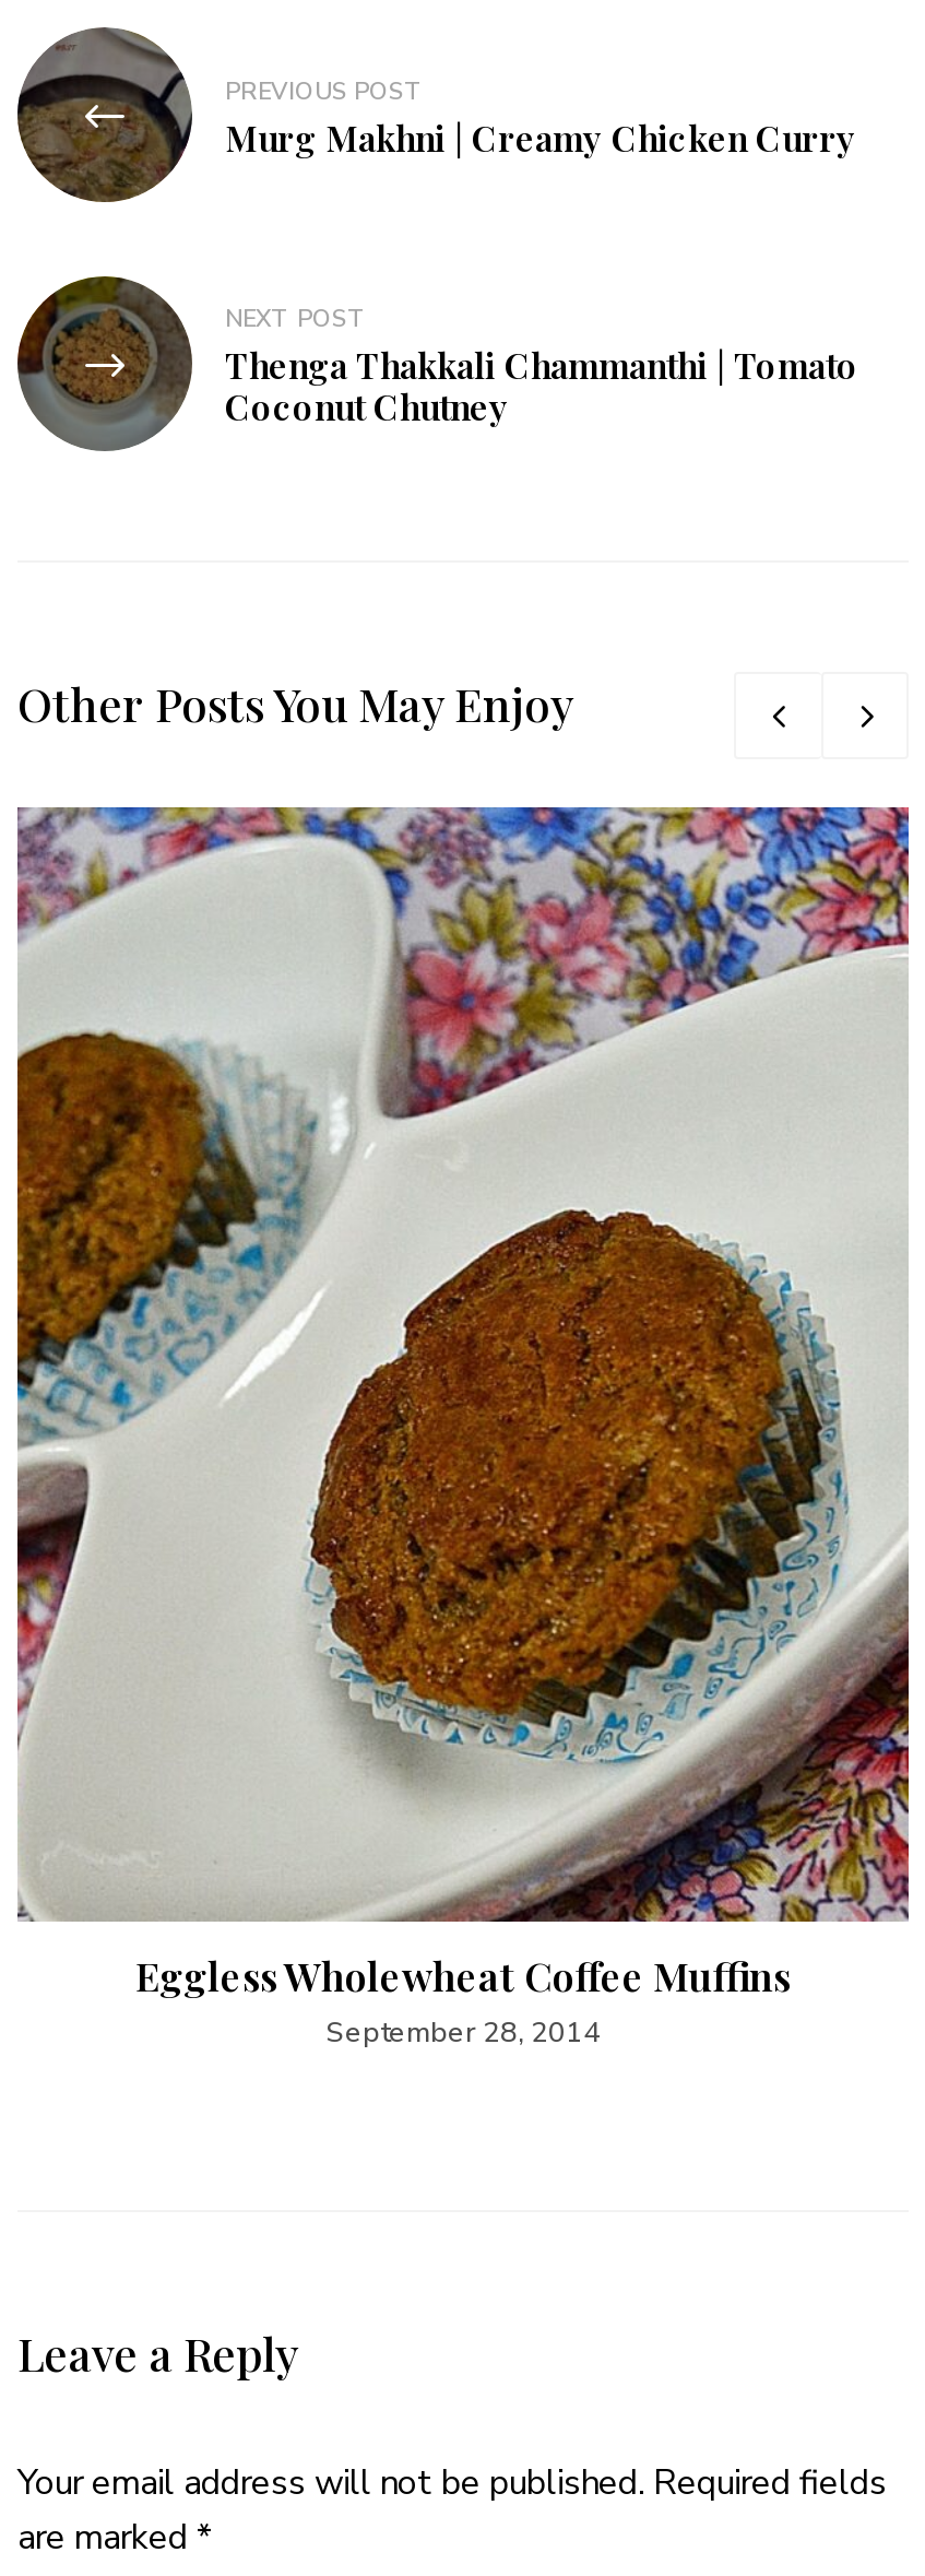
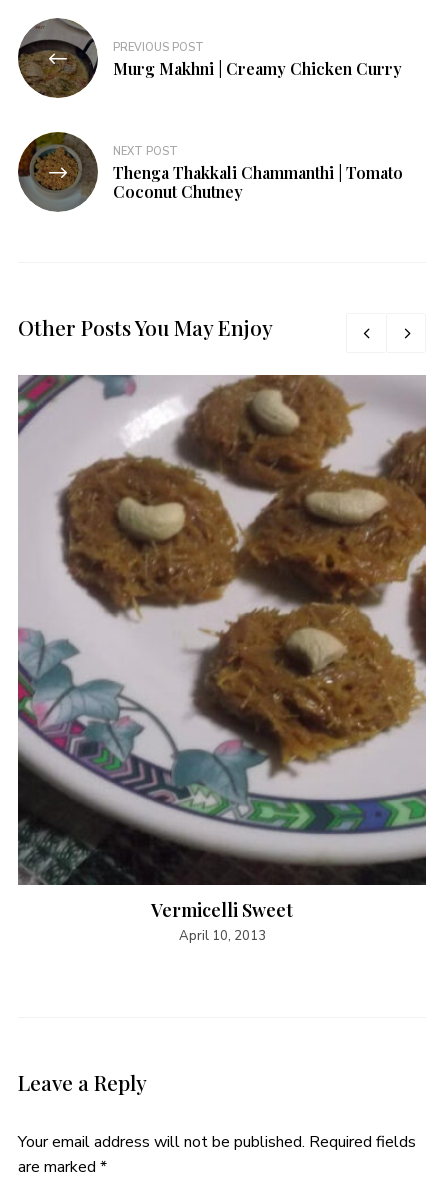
[15,805,911,2053] [image] | Eggless Wholewheat Coffee Muffins | September 28, 2014 -> [17,374,427,945] [image] | Vermicelli Sweet | April 10, 2013

